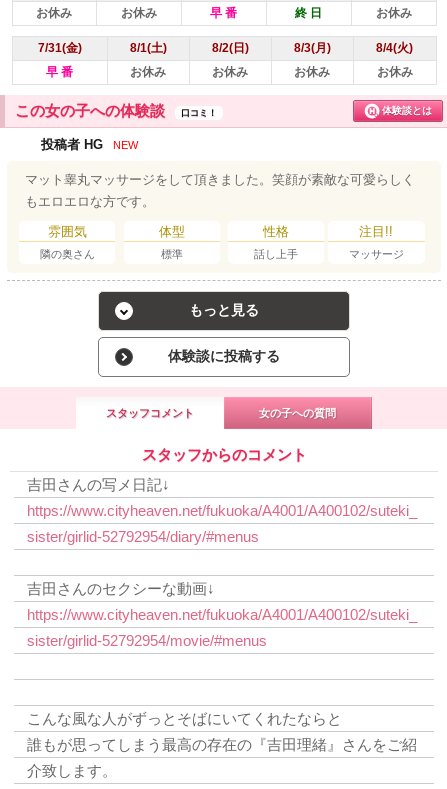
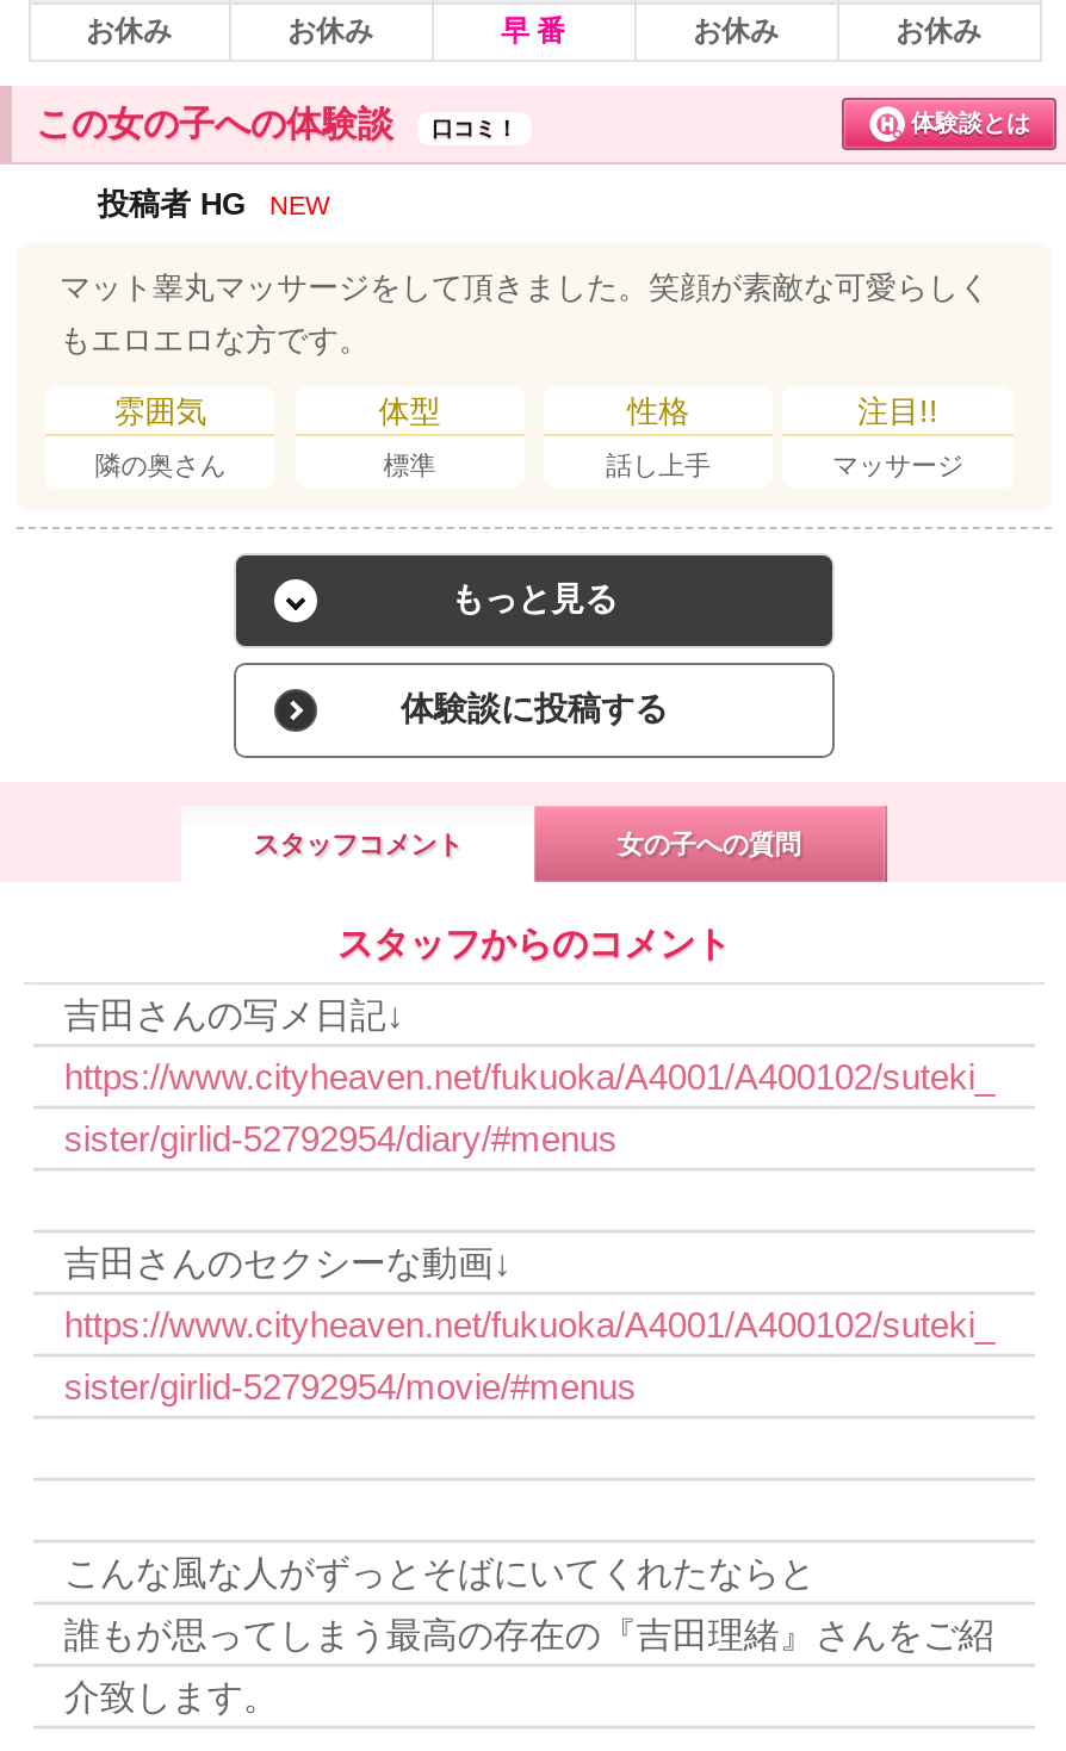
[37,6,413,79] 終日 | お休み | 7/31(金) | 8/1(土) | 8/2(日) | 8/3(月) | 8/4(火) | 早番 | お休み | お休み -> none

